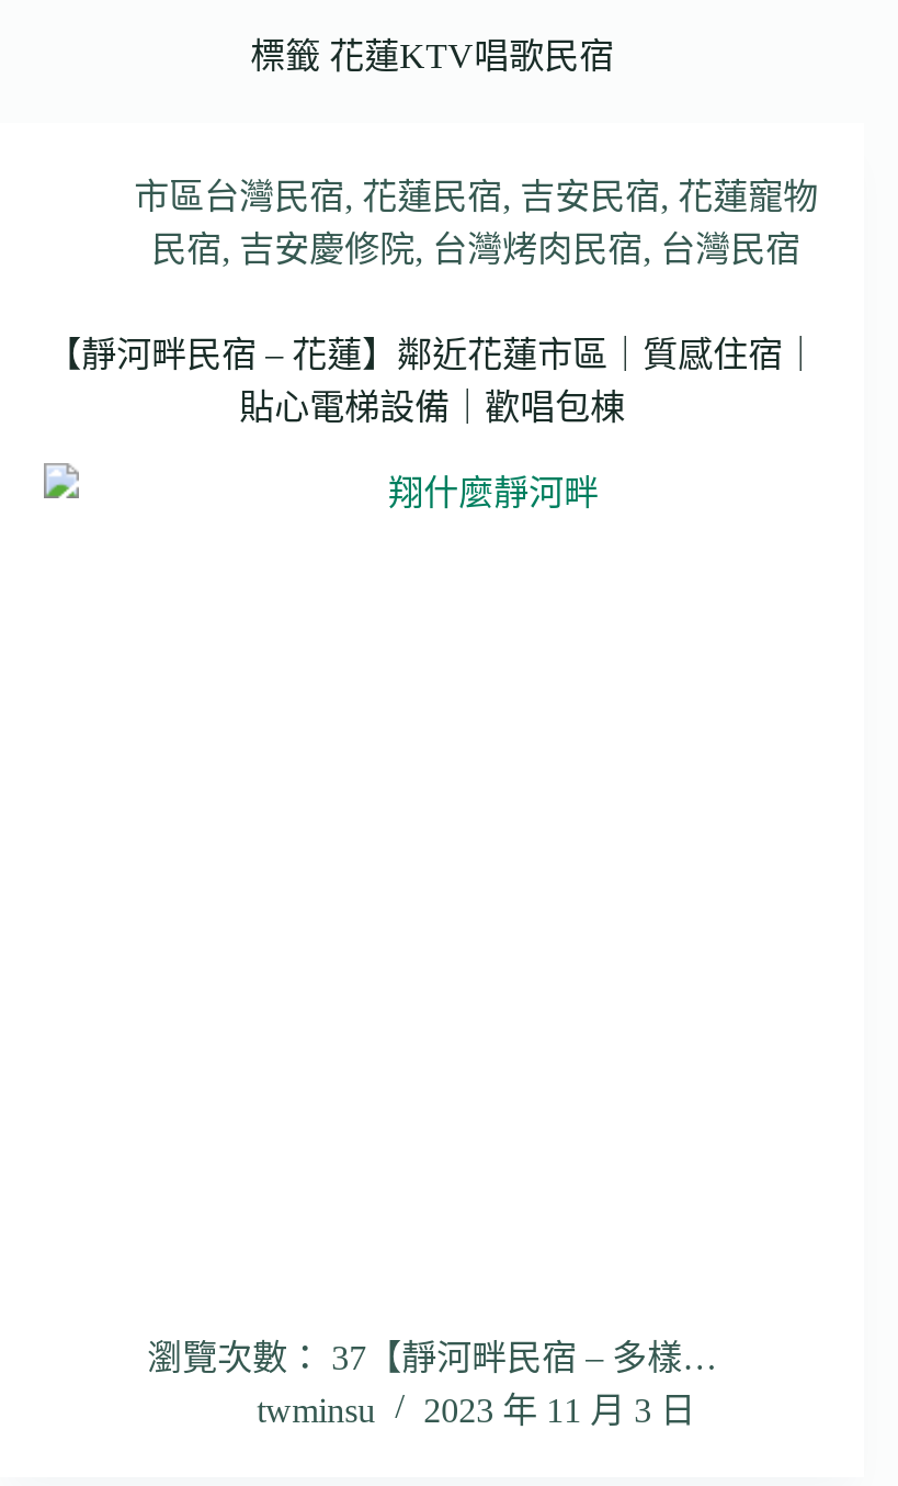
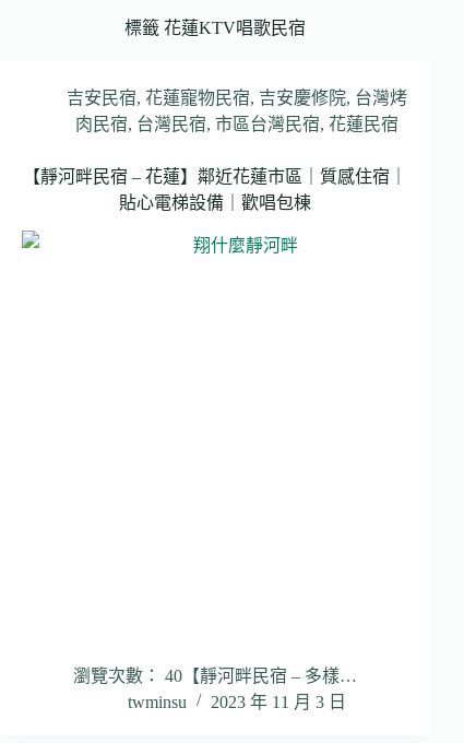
[134,177,818,215] 市區台灣民宿,花蓮民宿,吉安民宿,花蓮寵物 -> [67,88,407,107] 吉安民宿,花蓮寵物民宿,吉安慶修院,台灣烤
[152,230,801,267] 民宿,吉安慶修院,台灣烤肉民宿,台灣民宿 -> [75,115,399,133] 肉民宿,台灣民宿,市區台灣民宿,花蓮民宿
[147,1338,717,1376] 瀏覽次數： 37【靜河畔民宿 – 多樣… -> [73,666,357,685] 瀏覽次數： 40【靜河畔民宿 – 多樣…

